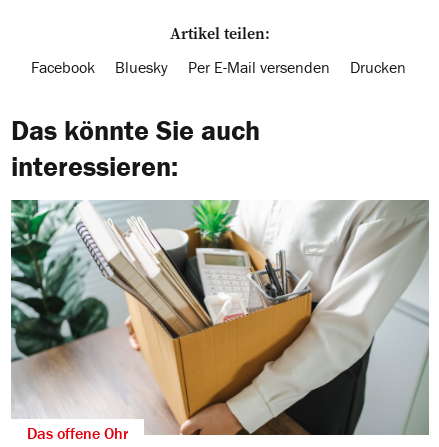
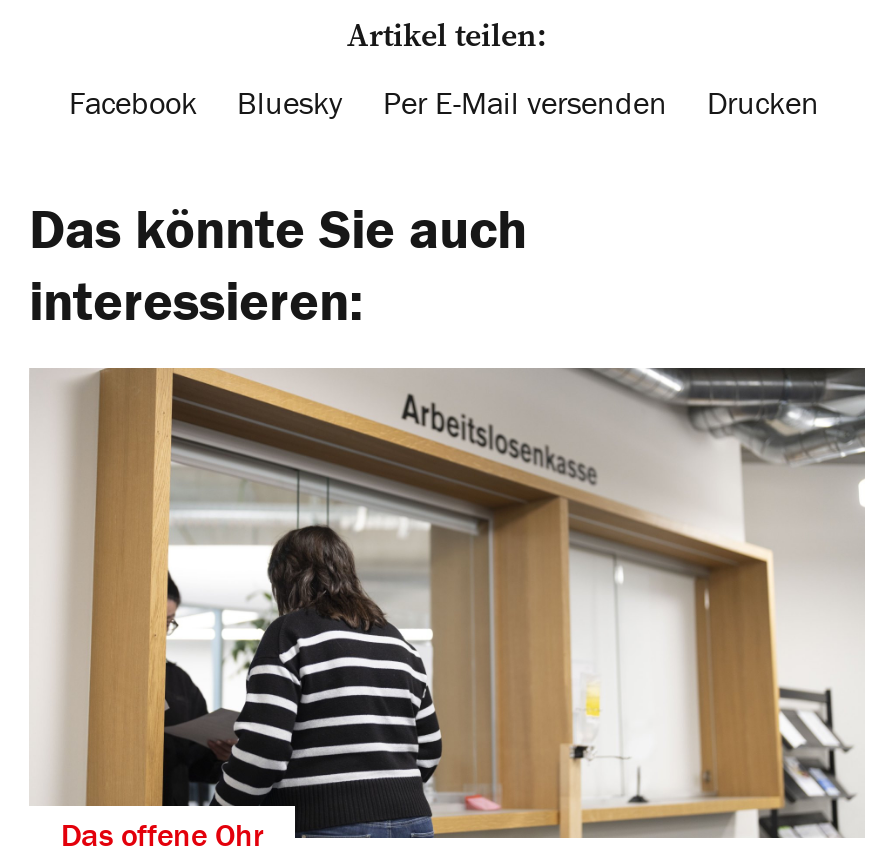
[10,199,429,436] [image] -> [29,366,863,840] [image]

